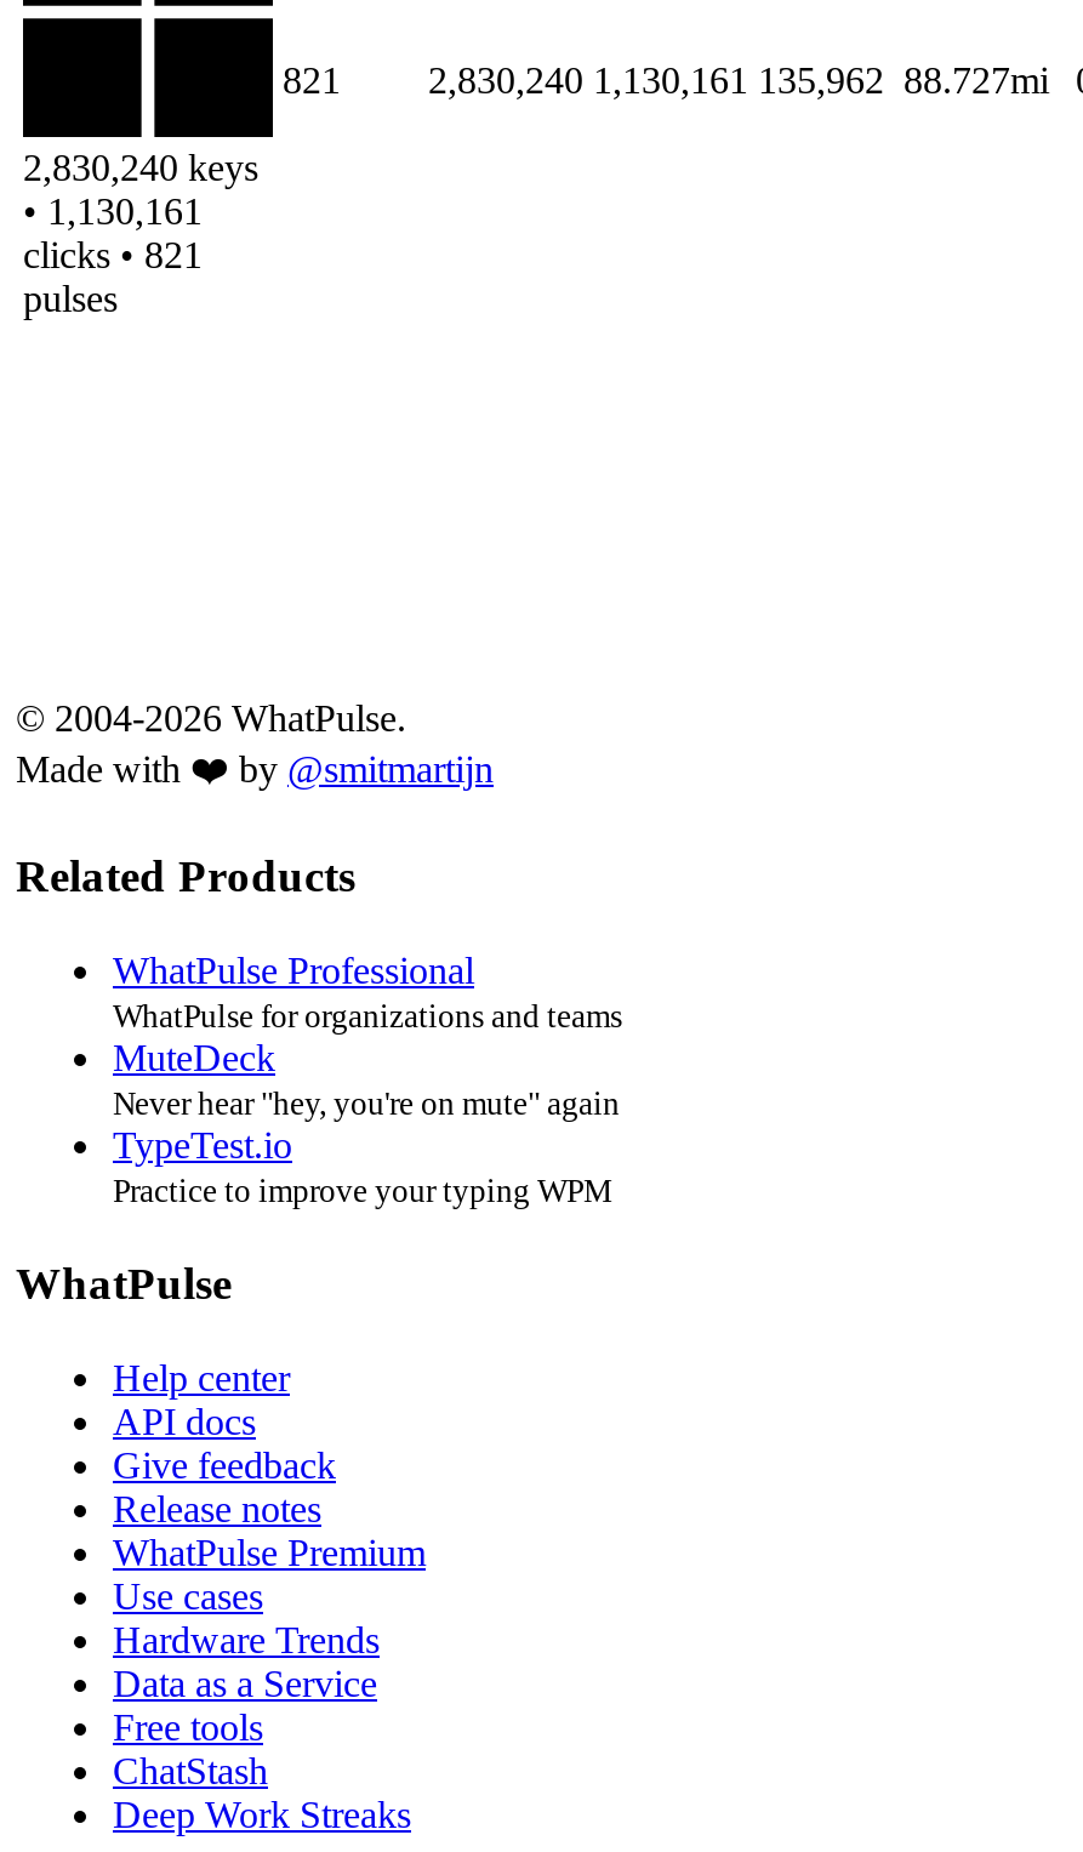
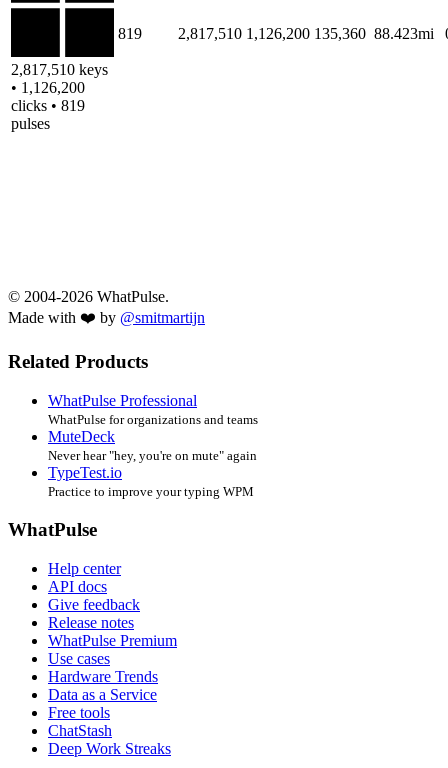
[283,59,1049,100] 821 | 2,830,240 1,130,161 135,962 88.727mi -> [118,25,434,42] 819 | 2,817,510 1,126,200 135,360 88.423mi
[23,146,258,187] 2,830,240 keys -> [11,61,108,78] 2,817,510 keys
[23,190,203,231] • 1,130,161 -> [11,79,85,96] • 1,126,200
[23,233,203,275] clicks • 821 -> [11,97,85,114] clicks • 819

